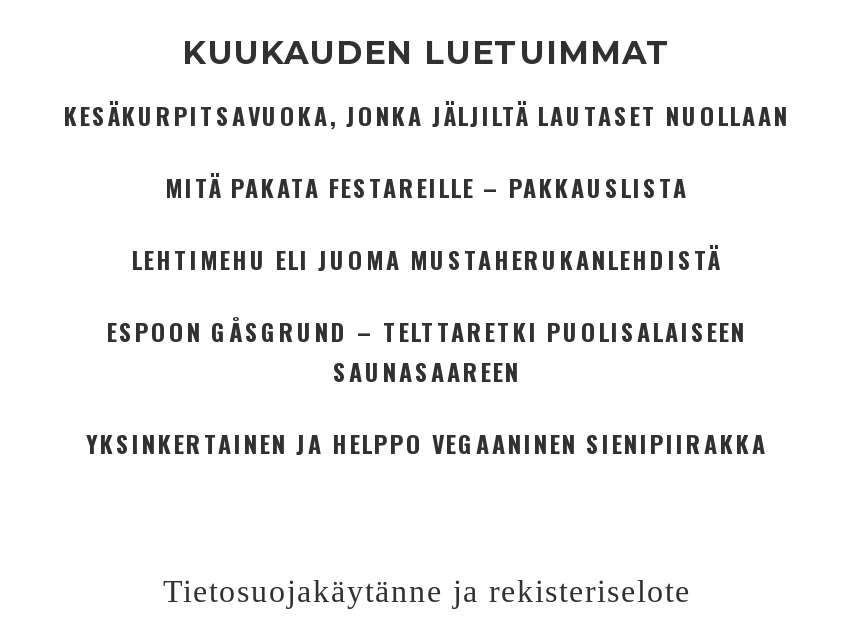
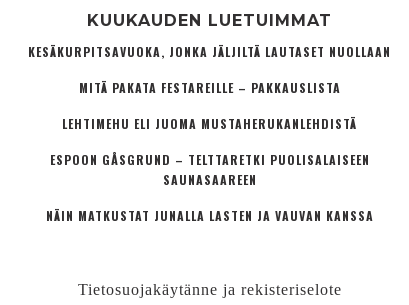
[86,426,768,460] YKSINKERTAINEN JA HELPPO VEGAANINEN SIENIPIIRAKKA -> [46,207,374,224] NÄIN MATKUSTAT JUNALLA LASTEN JA VAUVAN KANSSA

